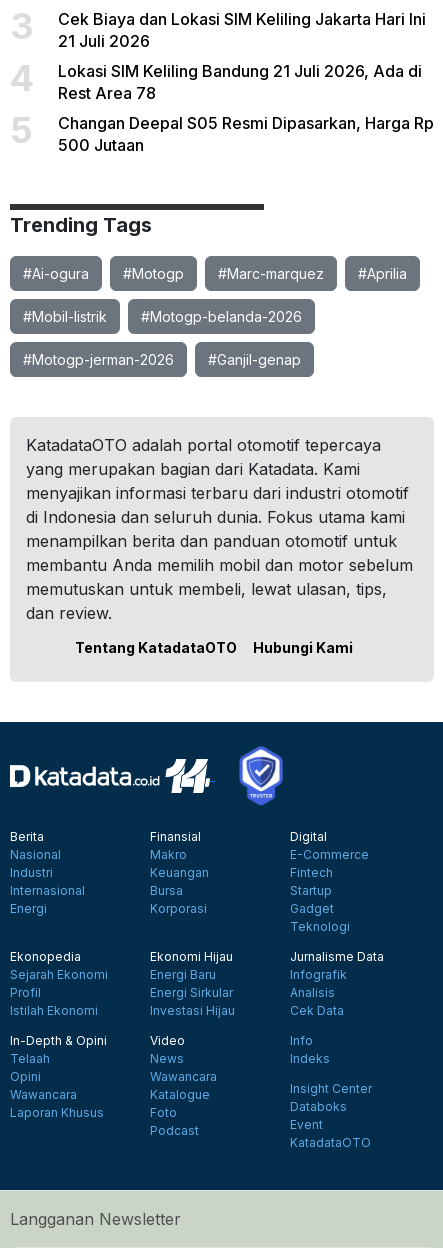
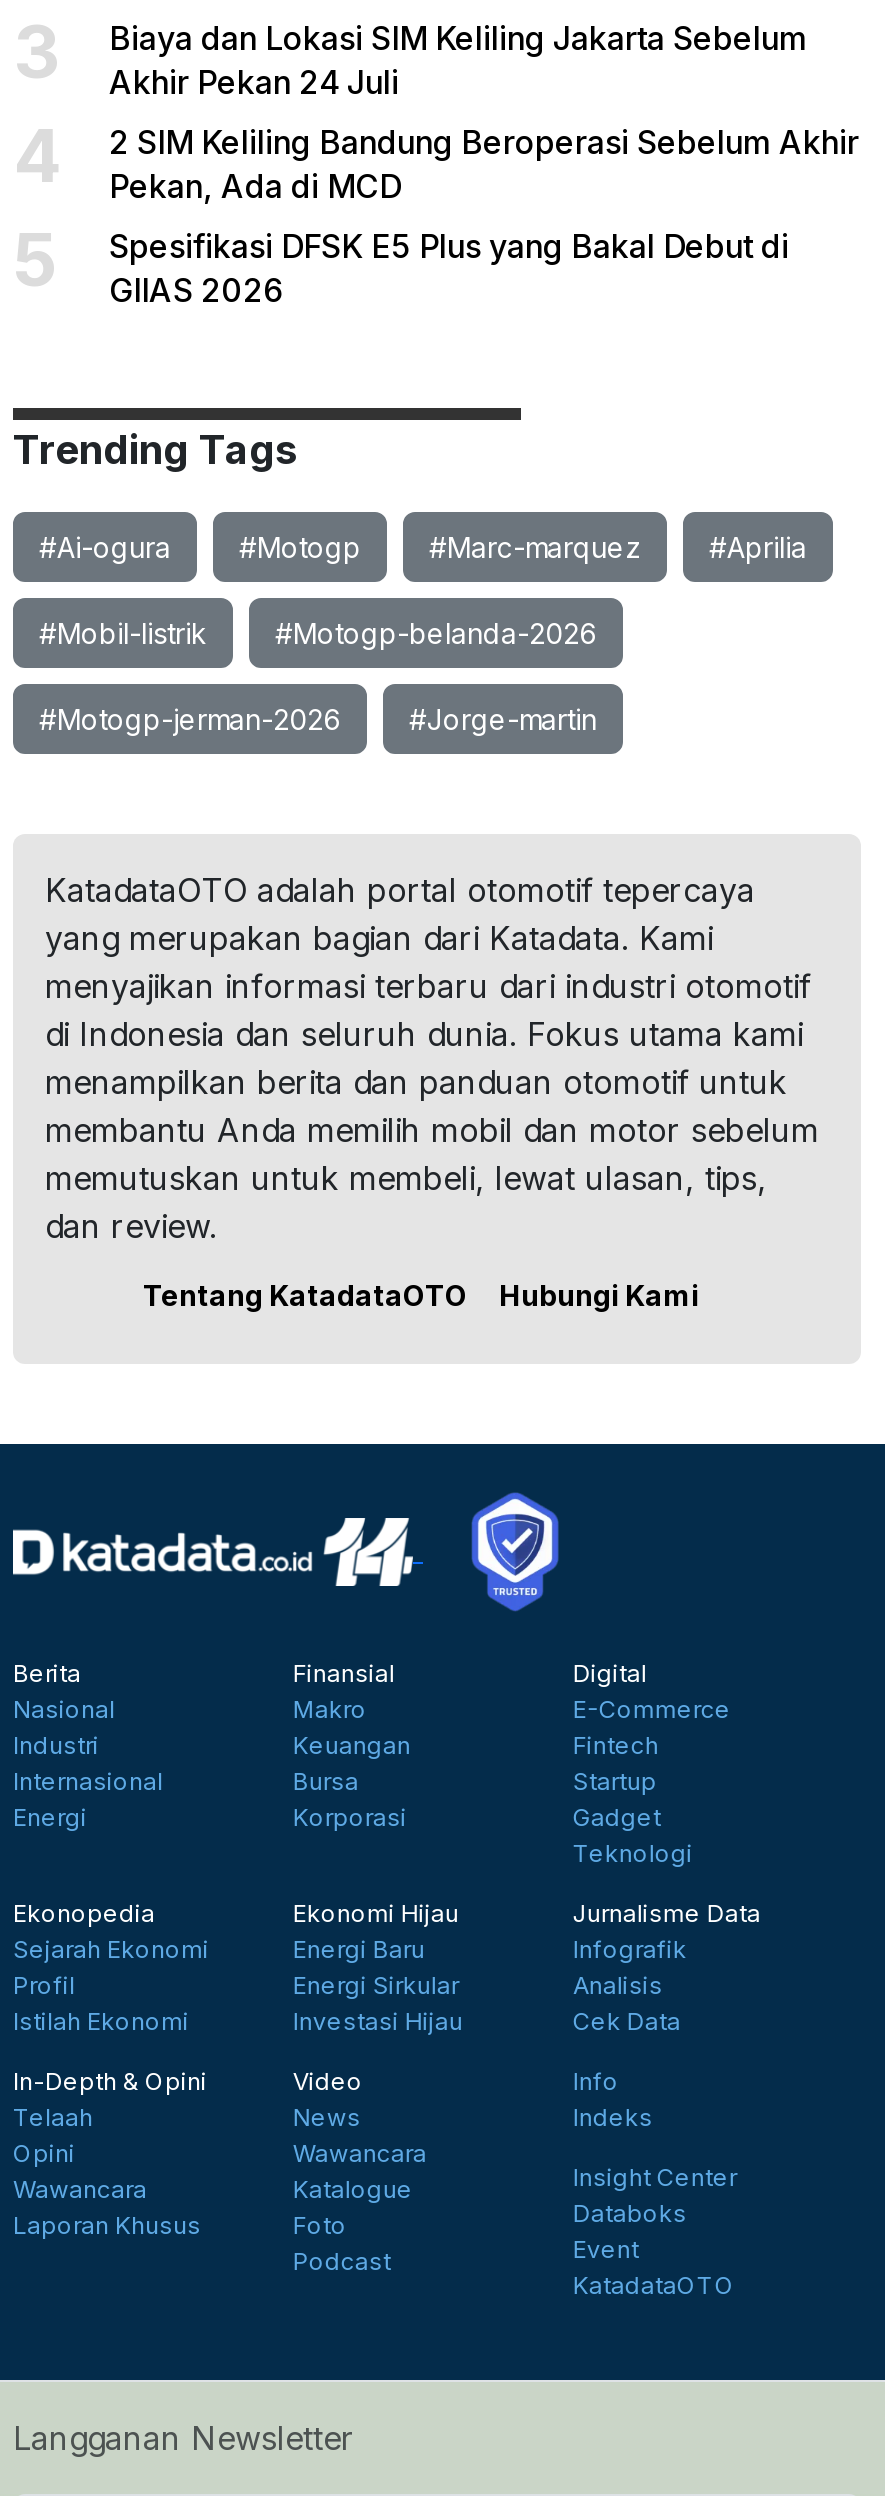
[58,9,426,51] Cek Biaya dan Lokasi SIM Keliling Jakarta Hari Ini | 21 Juli 2026 -> [109,18,807,102] Biaya dan Lokasi SIM Keliling Jakarta Sebelum | Akhir Pekan 24 Juli
[58,61,422,103] Lokasi SIM Keliling Bandung 21 Juli 2026, Ada di | Rest Area 78 -> [109,122,859,206] 2 SIM Keliling Bandung Beroperasi Sebelum Akhir | Pekan, Ada di MCD
[58,113,434,155] Changan Deepal S05 Resmi Dipasarkan, Harga Rp | 500 Jutaan -> [109,226,789,310] Spesifikasi DFSK E5 Plus yang Bakal Debut di | GIIAS 2026
[208,351,301,368] #Ganjil-genap -> [409,702,597,736] #Jorge-martin

